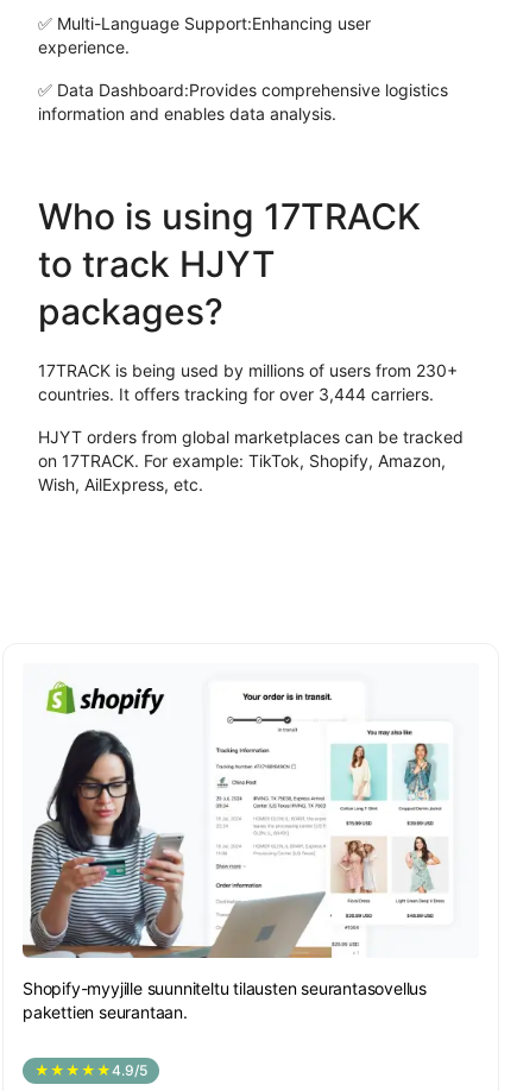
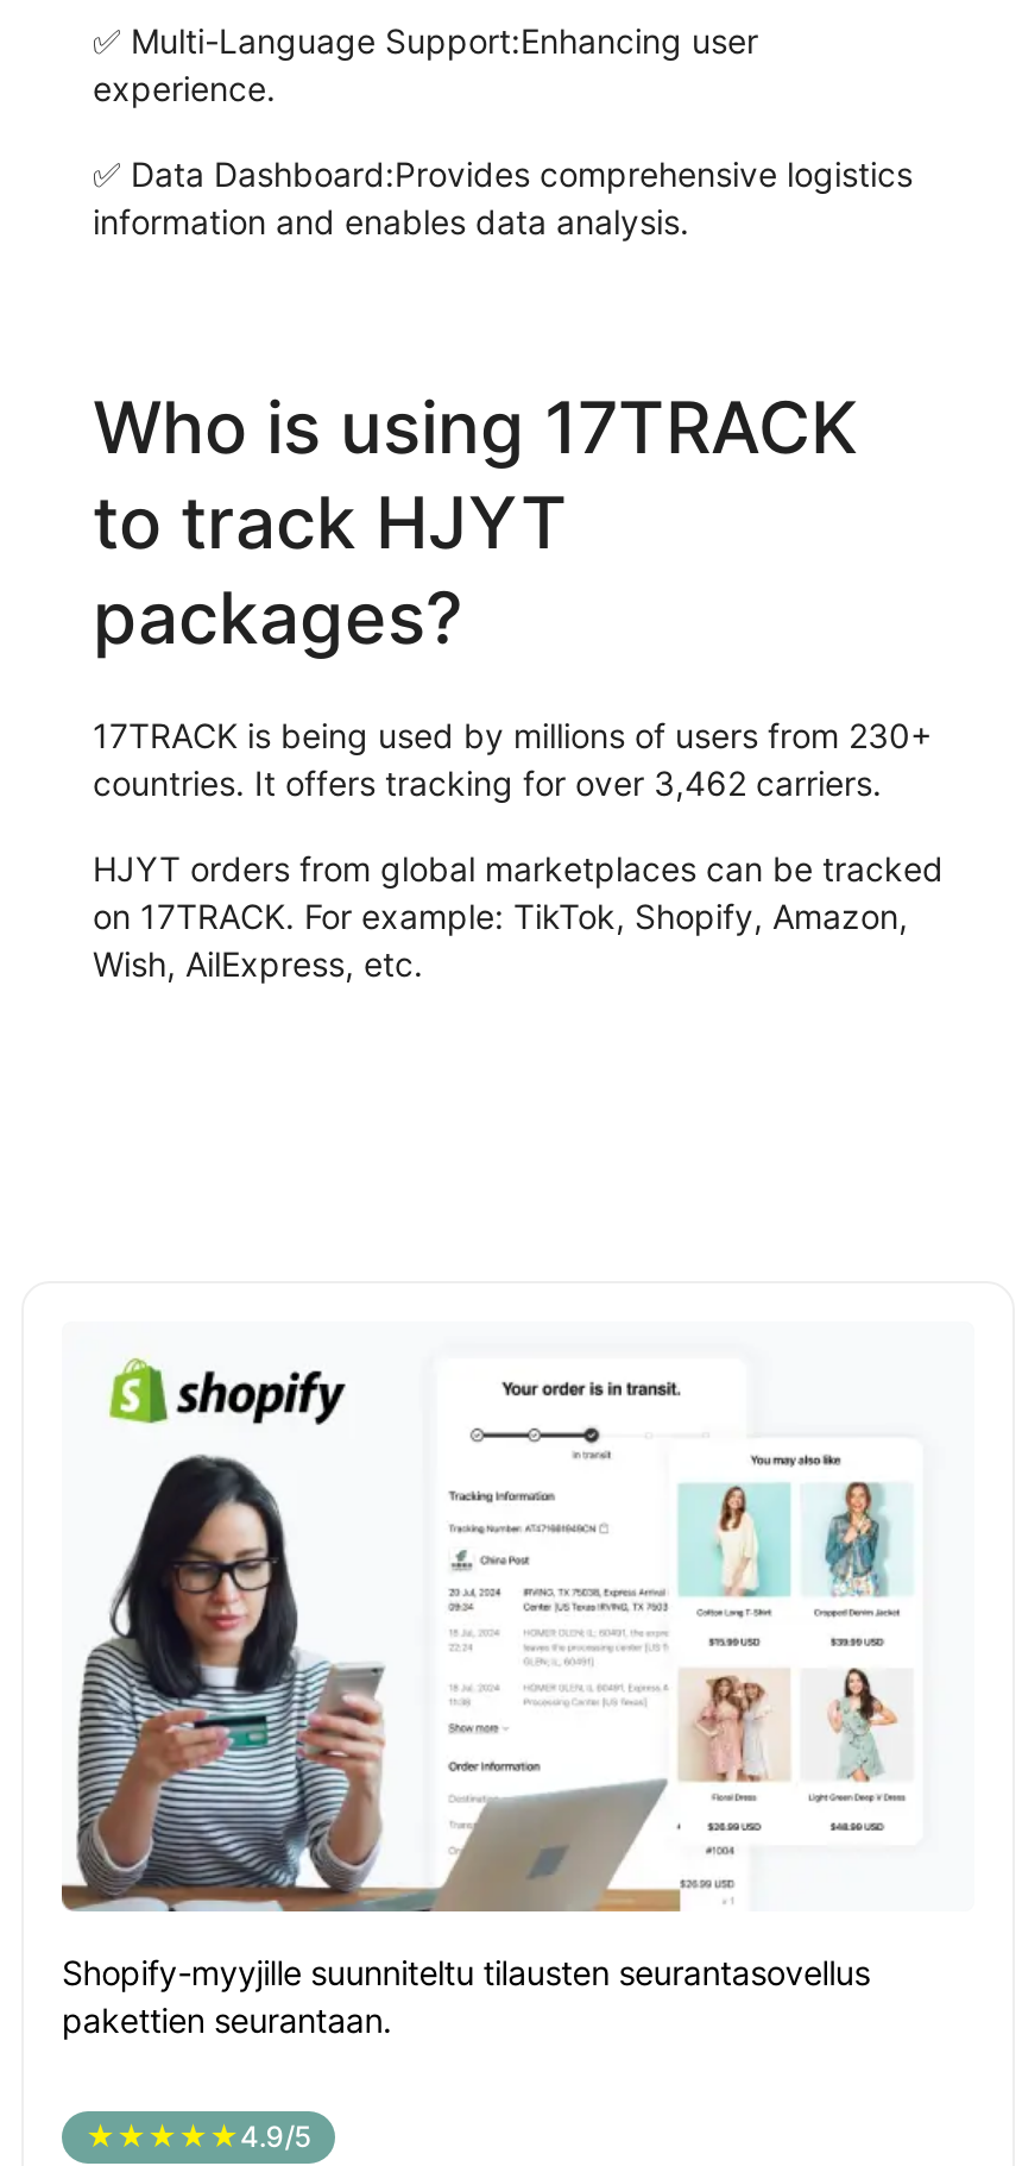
[38,384,434,405] countries. It offers tracking for over 3,444 carriers. -> [93,763,882,804] countries. It offers tracking for over 3,462 carriers.

